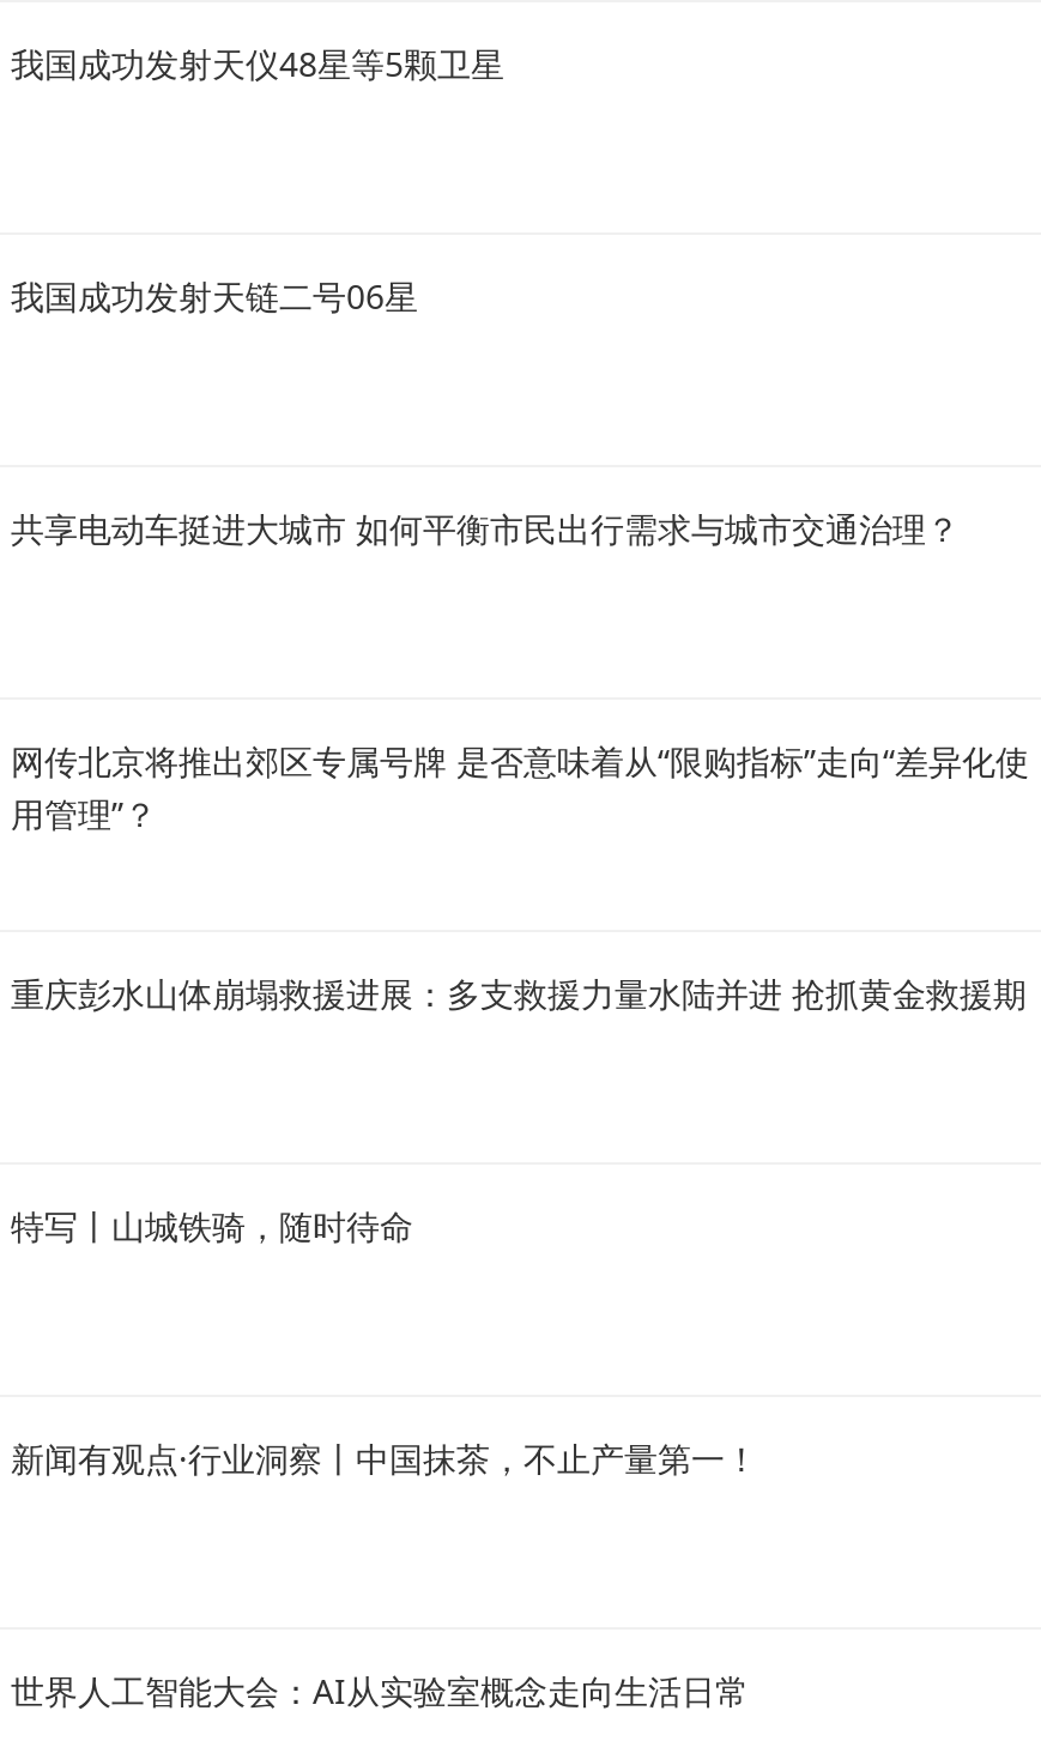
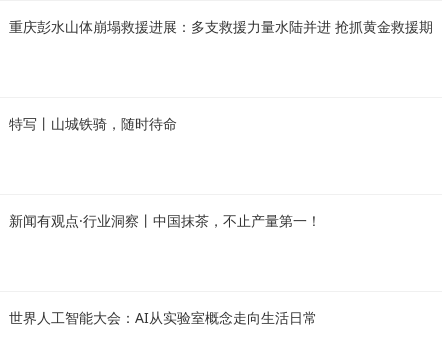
[11,41,504,86] 我国成功发射天仪48星等5颗卫星 -> none
[11,273,418,319] 我国成功发射天链二号06星 -> none
[11,506,960,551] 共享电动车挺进大城市 如何平衡市民出行需求与城市交通治理？ -> none
[11,738,1029,836] 网传北京将推出郊区专属号牌 是否意味着从“限购指标”走向“差异化使 | 用管理”？ -> none

